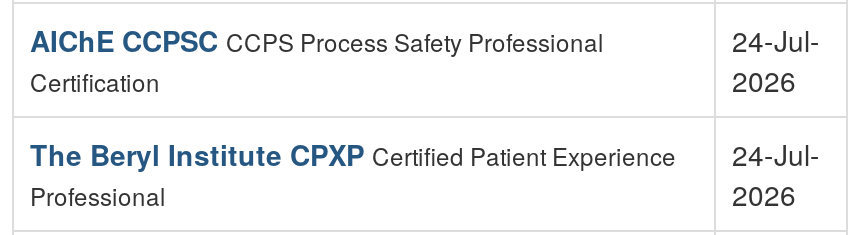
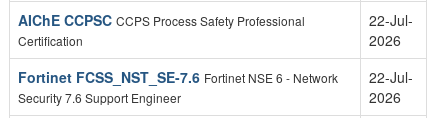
[732,20,820,60] 24-Jul- -> [369,10,413,30] 22-Jul-
[30,134,676,212] The Beryl Institute CPXP Certified Patient Experience | Professional -> [18,67,338,106] Fortinet FCSS_NST_SE-7.6 Fortinet NSE 6 - Network | Security 7.6 Support Engineer
[732,134,820,174] 24-Jul- -> [369,67,413,87] 22-Jul-

